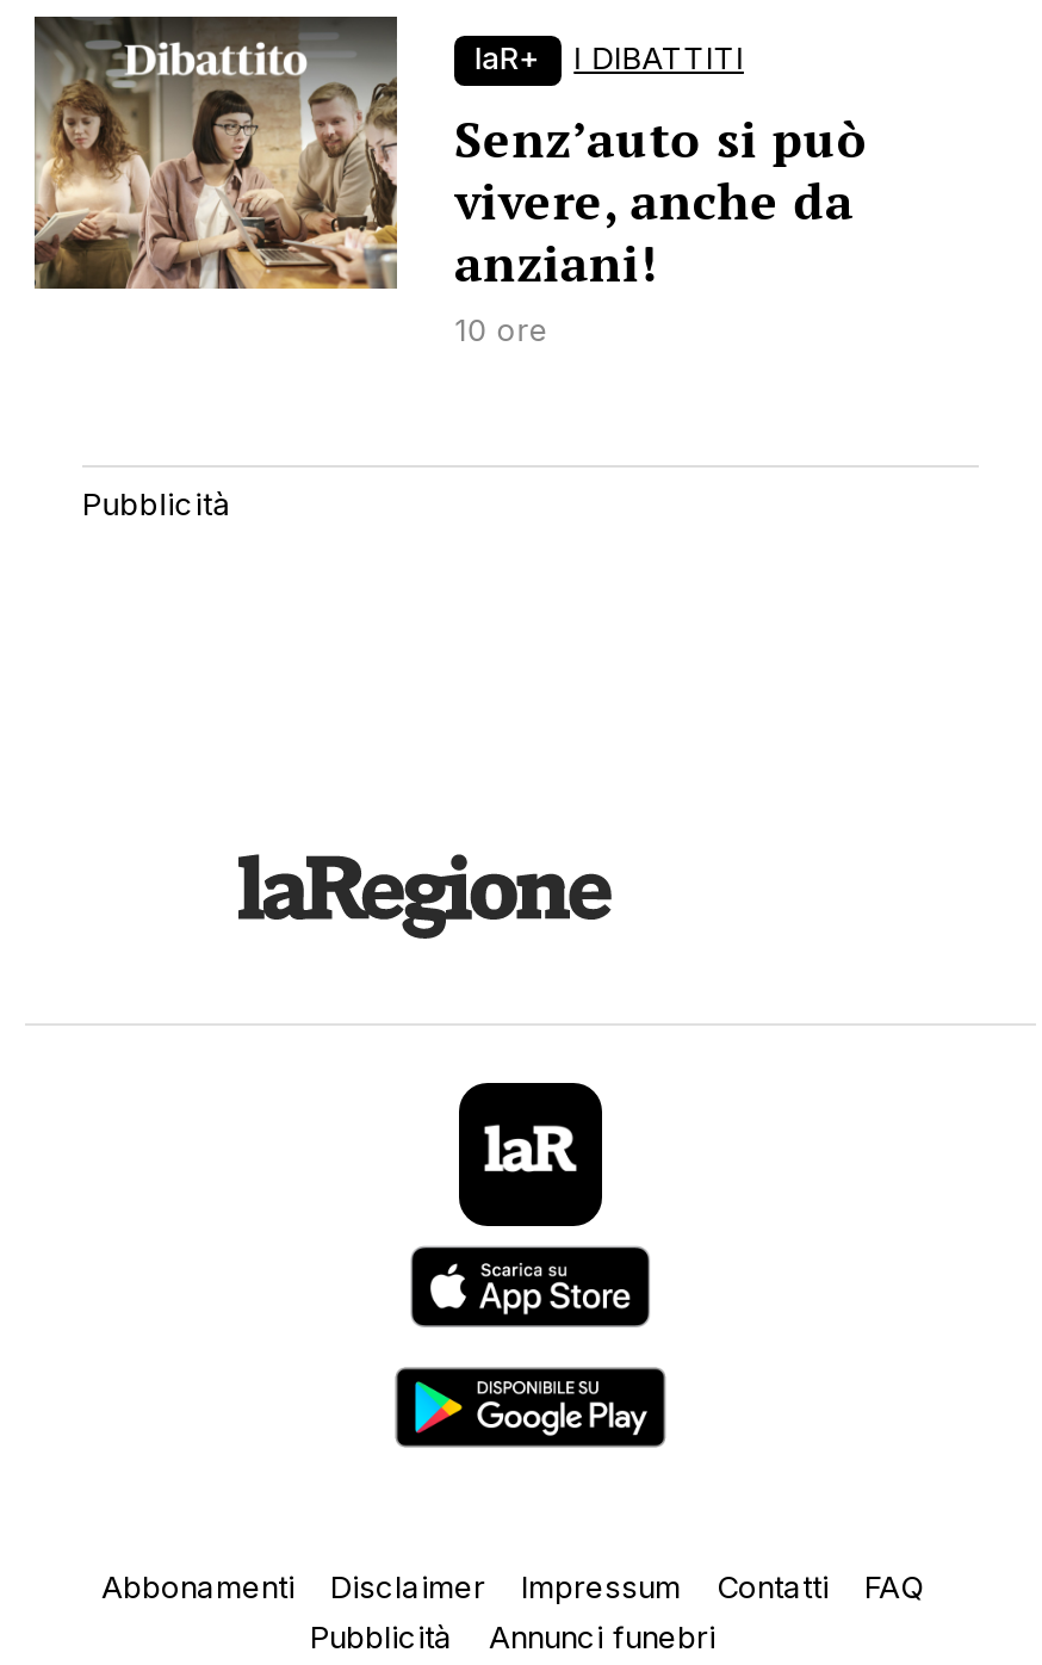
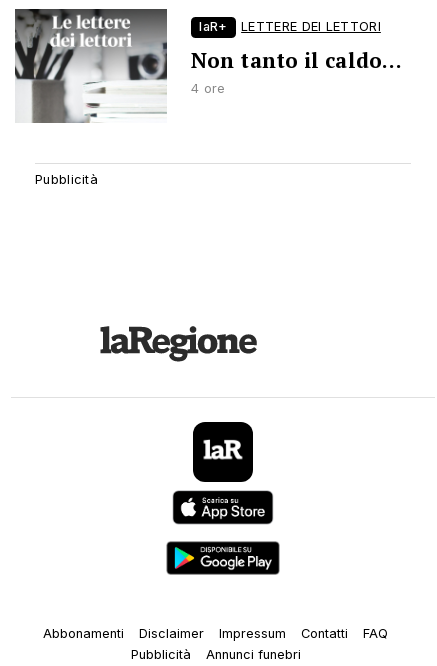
[35,17,868,349] [image] | I DIBATTITI | Senz’auto si può | vivere, anche da | anziani! | 10 ore -> [15,9,402,123] [image] | LETTERE DEI LETTORI | Non tanto il caldo… | 4 ore

